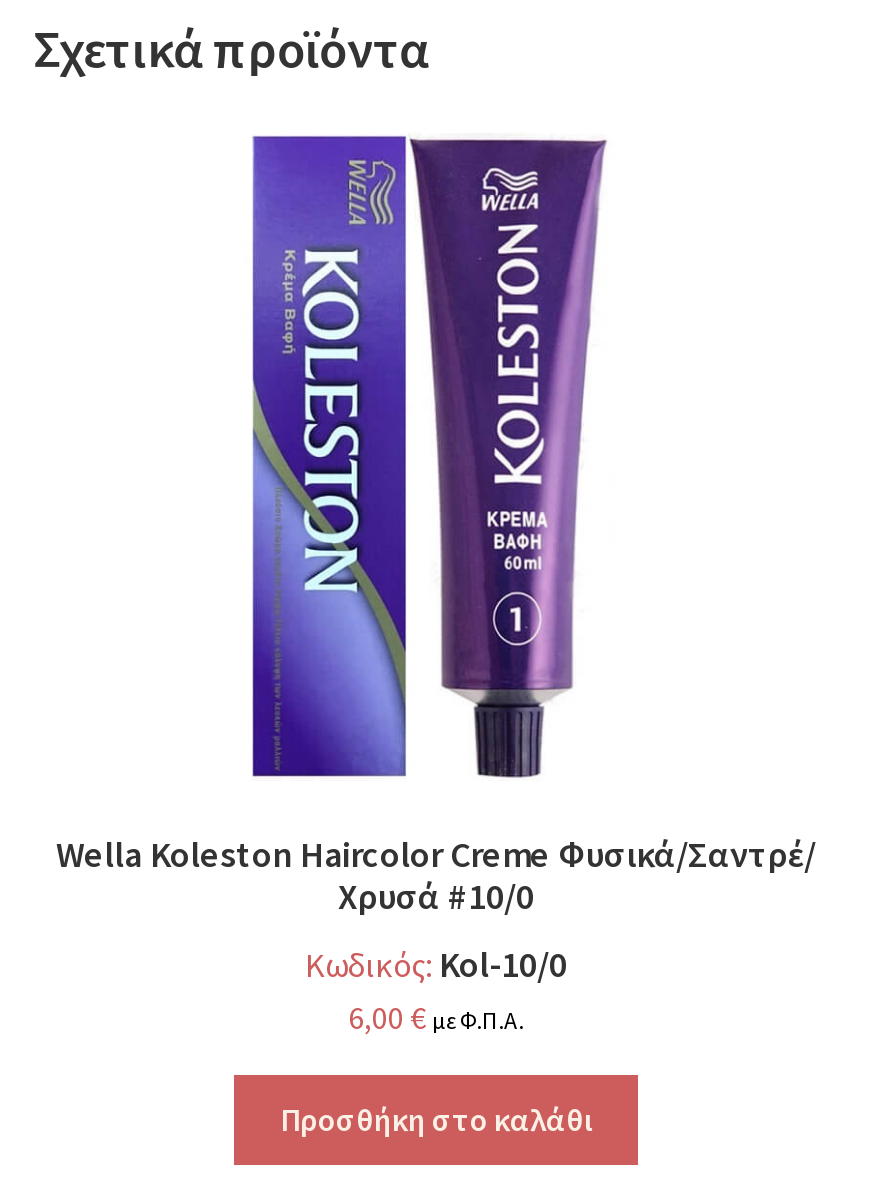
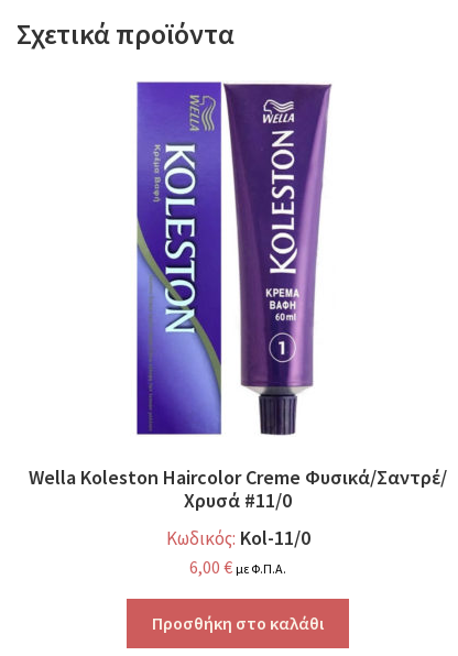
[338,872,534,918] Χρυσά #10/0 -> [184,487,292,512] Χρυσά #11/0
[305,942,567,988] Κωδικός: Kol-10/0 -> [166,525,310,551] Κωδικός: Kol-11/0

